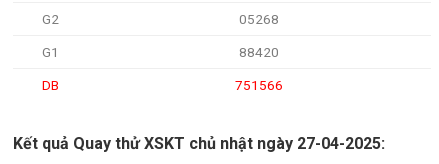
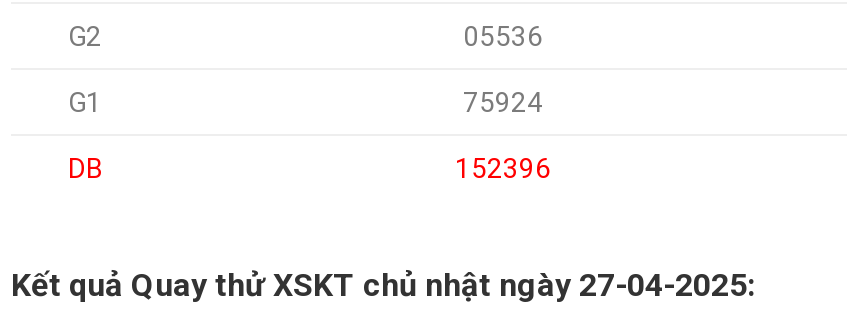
[239,10,279,26] 05268 -> [463,19,543,51] 05536
[239,43,279,59] 88420 -> [463,85,543,117] 75924
[235,76,283,92] 751566 -> [455,151,551,183] 152396

